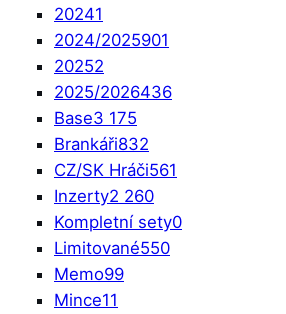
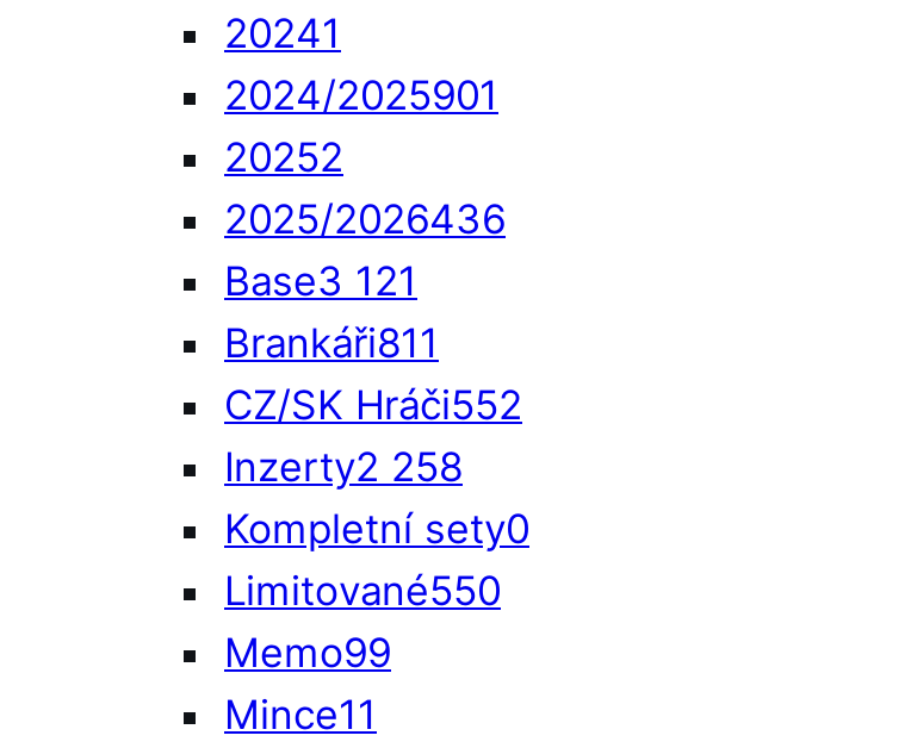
[54,108,137,128] Base3 175 -> [224,257,417,305] Base3 121
[54,134,149,154] Brankáři832 -> [224,319,439,367] Brankáři811
[54,160,177,180] CZ/SK Hráči561 -> [224,381,522,429] CZ/SK Hráči552
[54,186,154,206] Inzerty2 260 -> [224,443,463,491] Inzerty2 258

